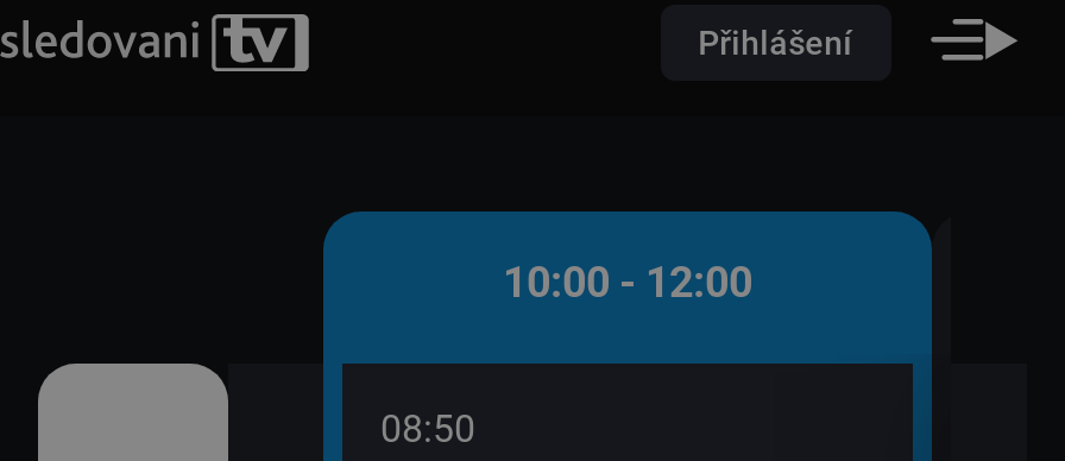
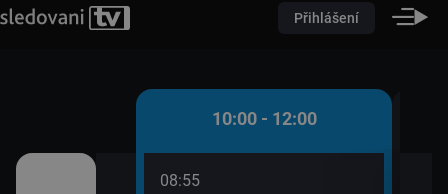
[380,406,475,451] 08:50 -> [160,171,200,190] 08:55

